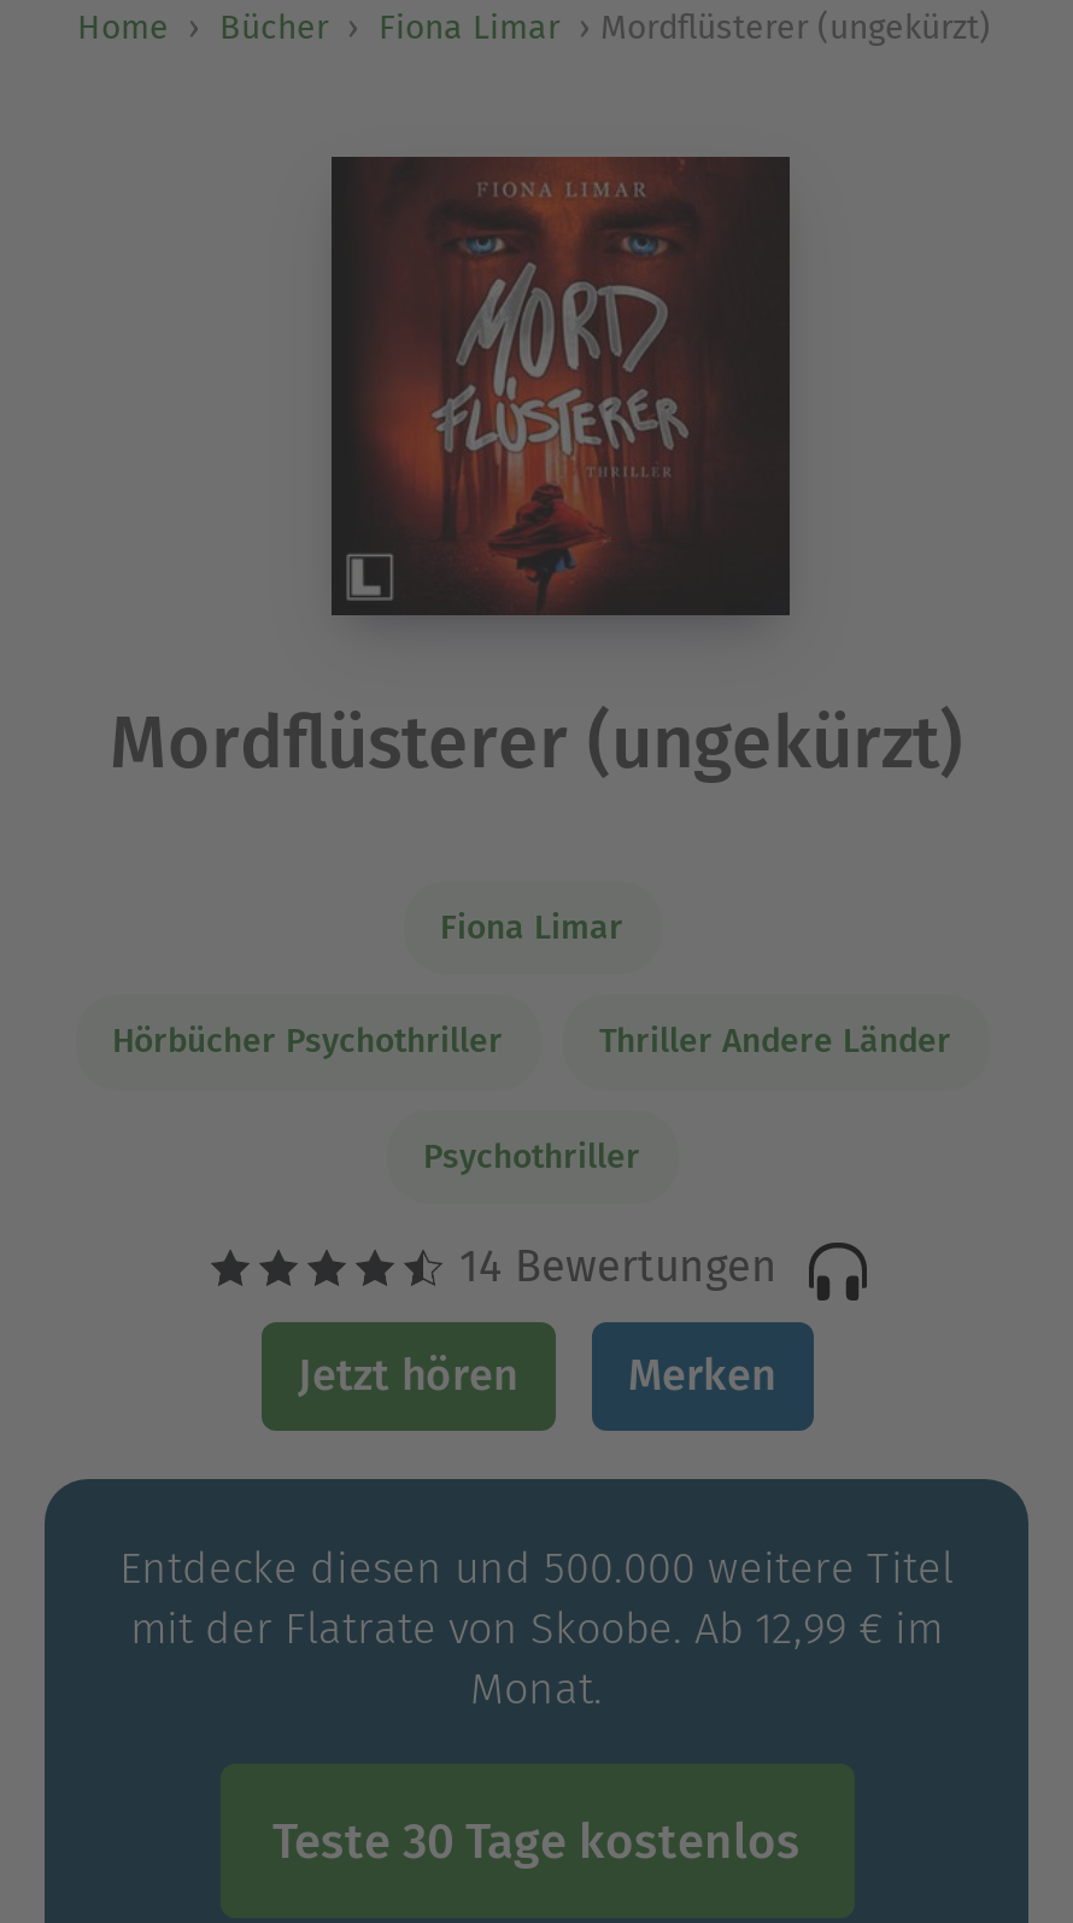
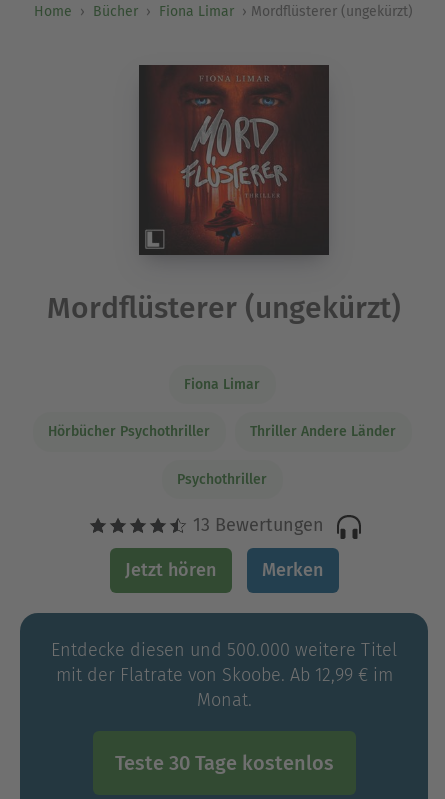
[447,1241,778,1294] 14 Bewertungen -> [187,514,323,536] 13 Bewertungen

